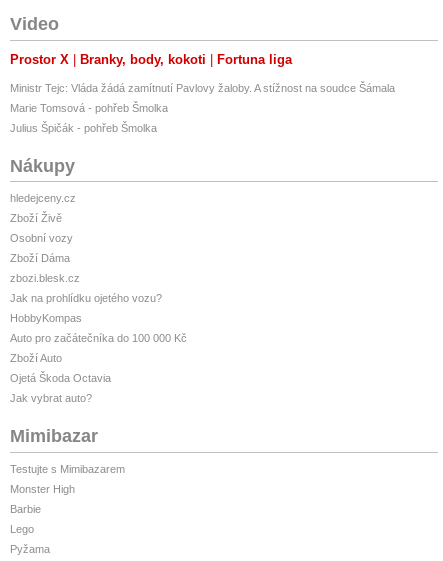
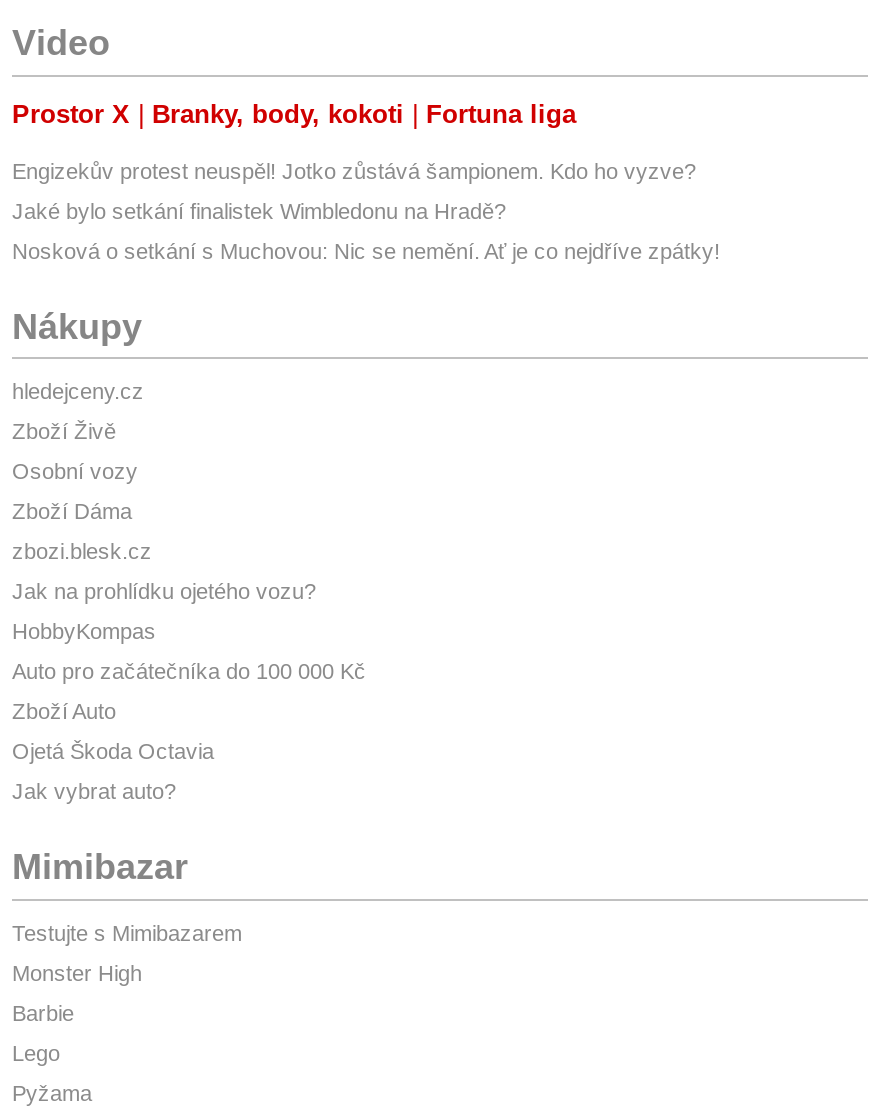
[10,82,395,94] Ministr Tejc: Vláda žádá zamítnutí Pavlovy žaloby. A stížnost na soudce Šámala -> [12,159,696,183] Engizekův protest neuspěl! Jotko zůstává šampionem. Kdo ho vyzve?
[10,102,168,114] Marie Tomsová - pohřeb Šmolka -> [12,199,506,223] Jaké bylo setkání finalistek Wimbledonu na Hradě?
[10,122,157,134] Julius Špičák - pohřeb Šmolka -> [12,239,720,263] Nosková o setkání s Muchovou: Nic se nemění. Ať je co nejdříve zpátky!

